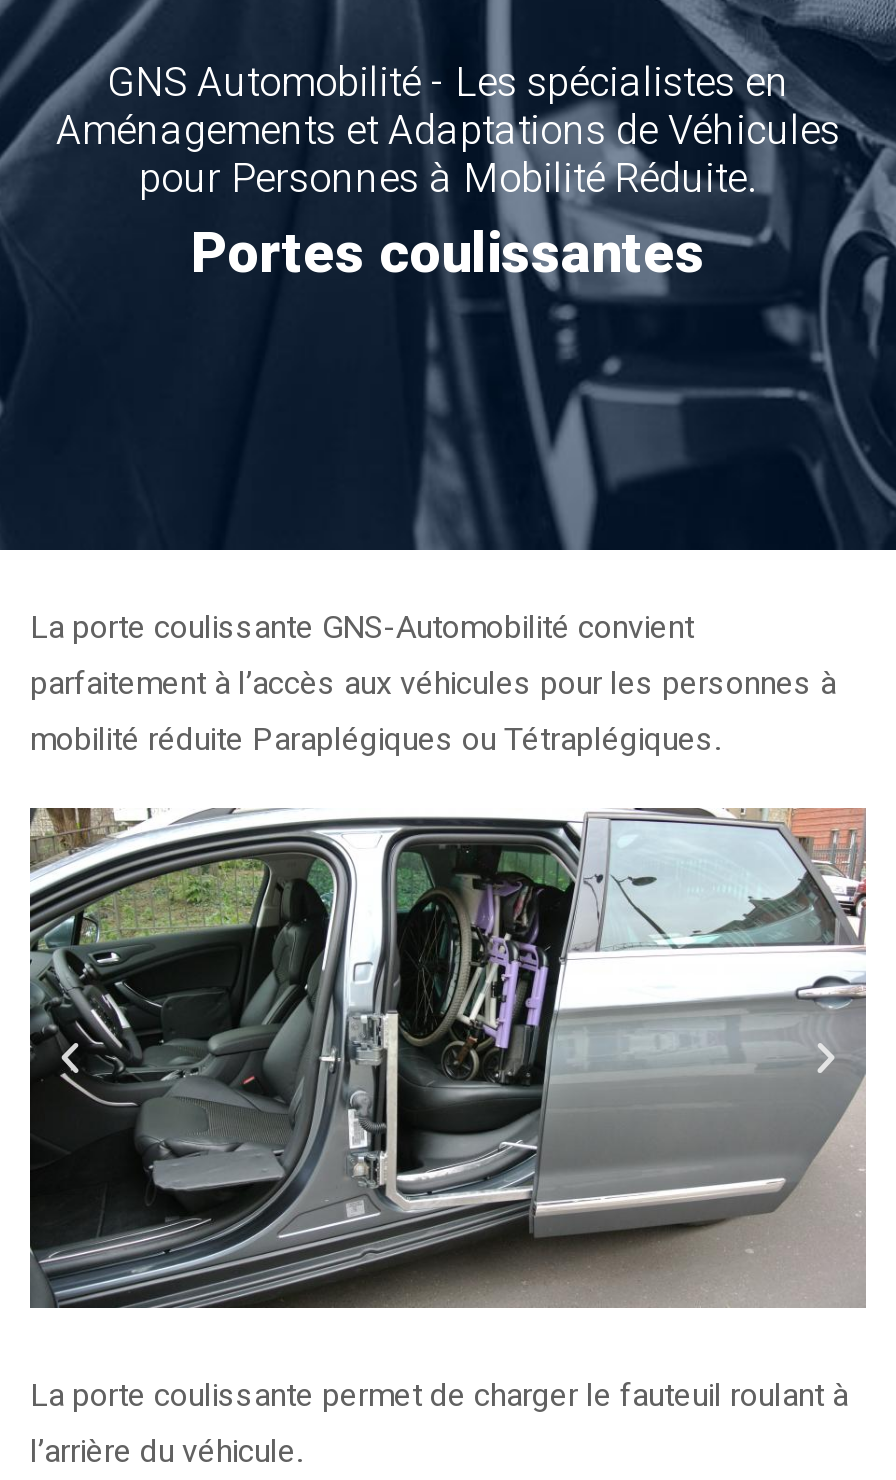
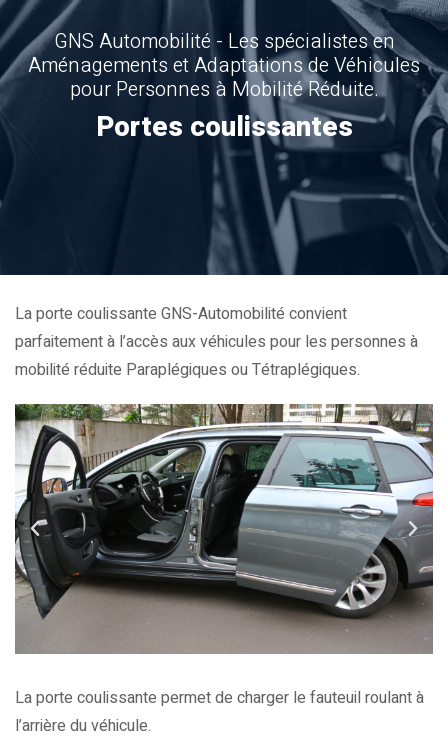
[28,808,868,1308] [image] -> [14,403,434,654] [image]

